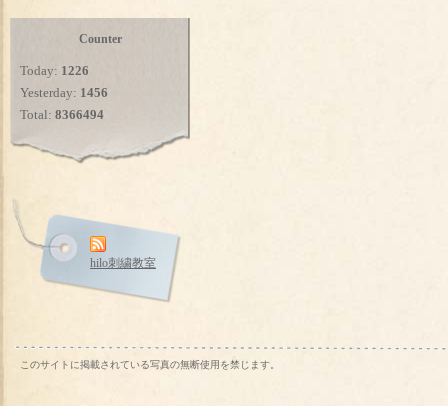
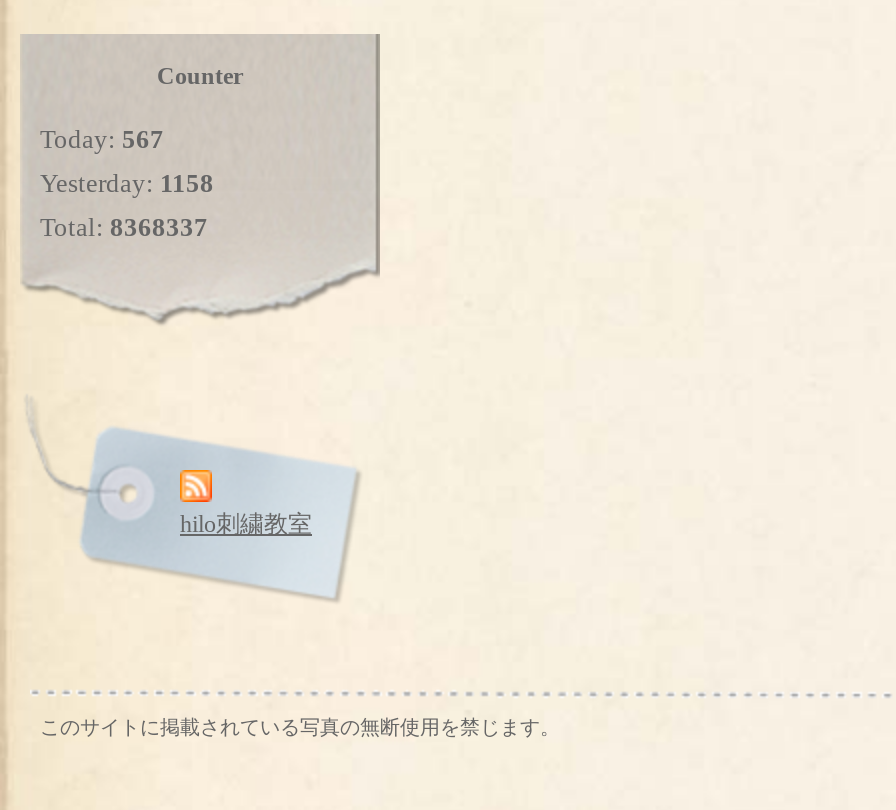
[20,63,89,78] Today: 1226 -> [40,124,164,154] Today: 567
[20,85,108,100] Yesterday: 1456 -> [40,168,214,198] Yesterday: 1158
[20,107,104,122] Total: 8366494 -> [40,212,208,242] Total: 8368337

